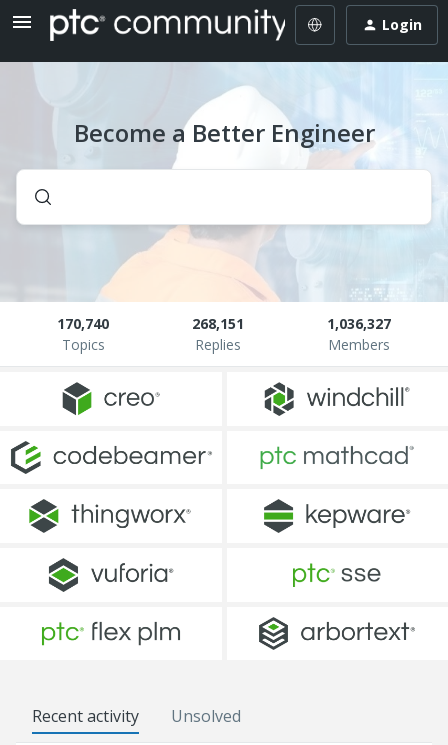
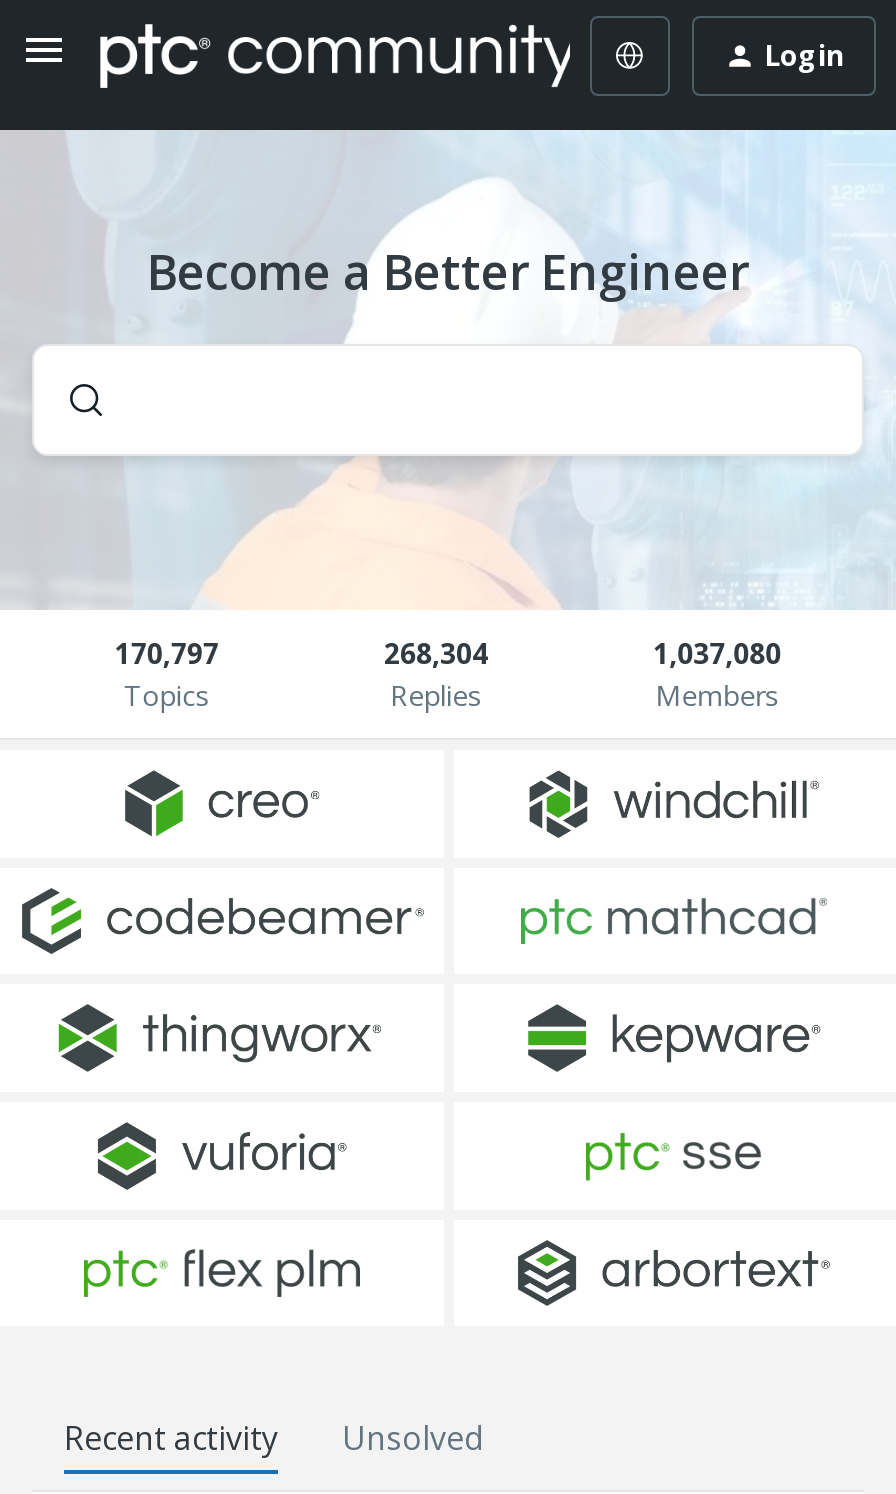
[57,314,109,333] 170,740 -> [115,634,219,672] 170,797
[192,314,244,333] 268,151 -> [384,634,488,672] 268,304
[327,314,391,333] 1,036,327 -> [653,634,781,672] 1,037,080

